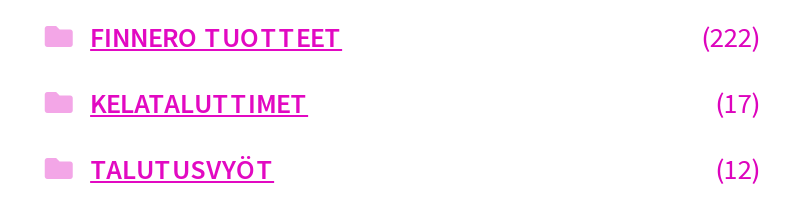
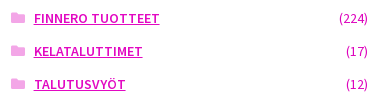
[702,18,760,54] (222) -> [339,9,368,27] (224)

